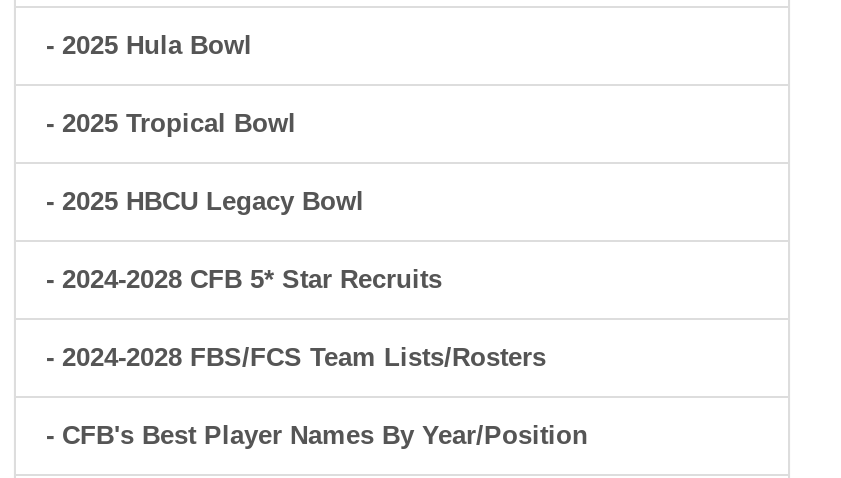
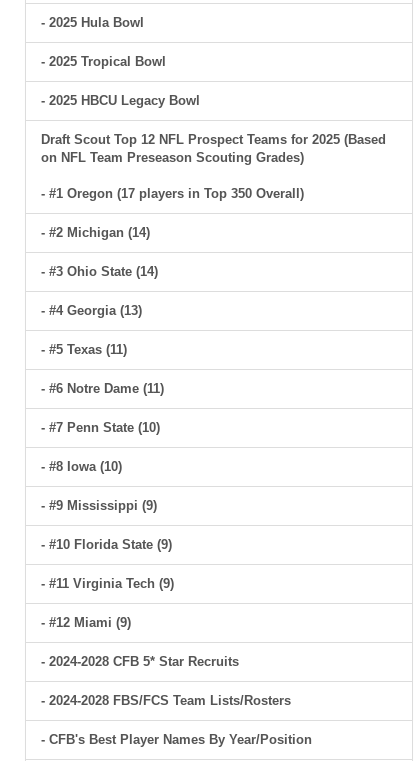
none -> [41,132,386,630] Draft Scout Top 12 NFL Prospect Teams for 2025 (Based | on NFL Team Preseason Scouting Grades) | - #1 Oregon (17 players in Top 350 Overall) | - #2 Michigan (14) | - #3 Ohio State (14) | - #4 Georgia (13) | - #5 Texas (11) | - #6 Notre Dame (11) | - #7 Penn State (10) | - #8 Iowa (10) | - #9 Mississippi (9) | - #10 Florida State (9) | - #11 Virginia Tech (9) | - #12 Miami (9)

